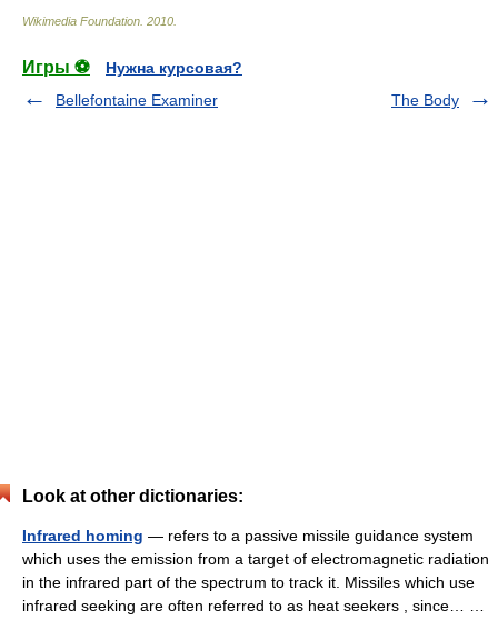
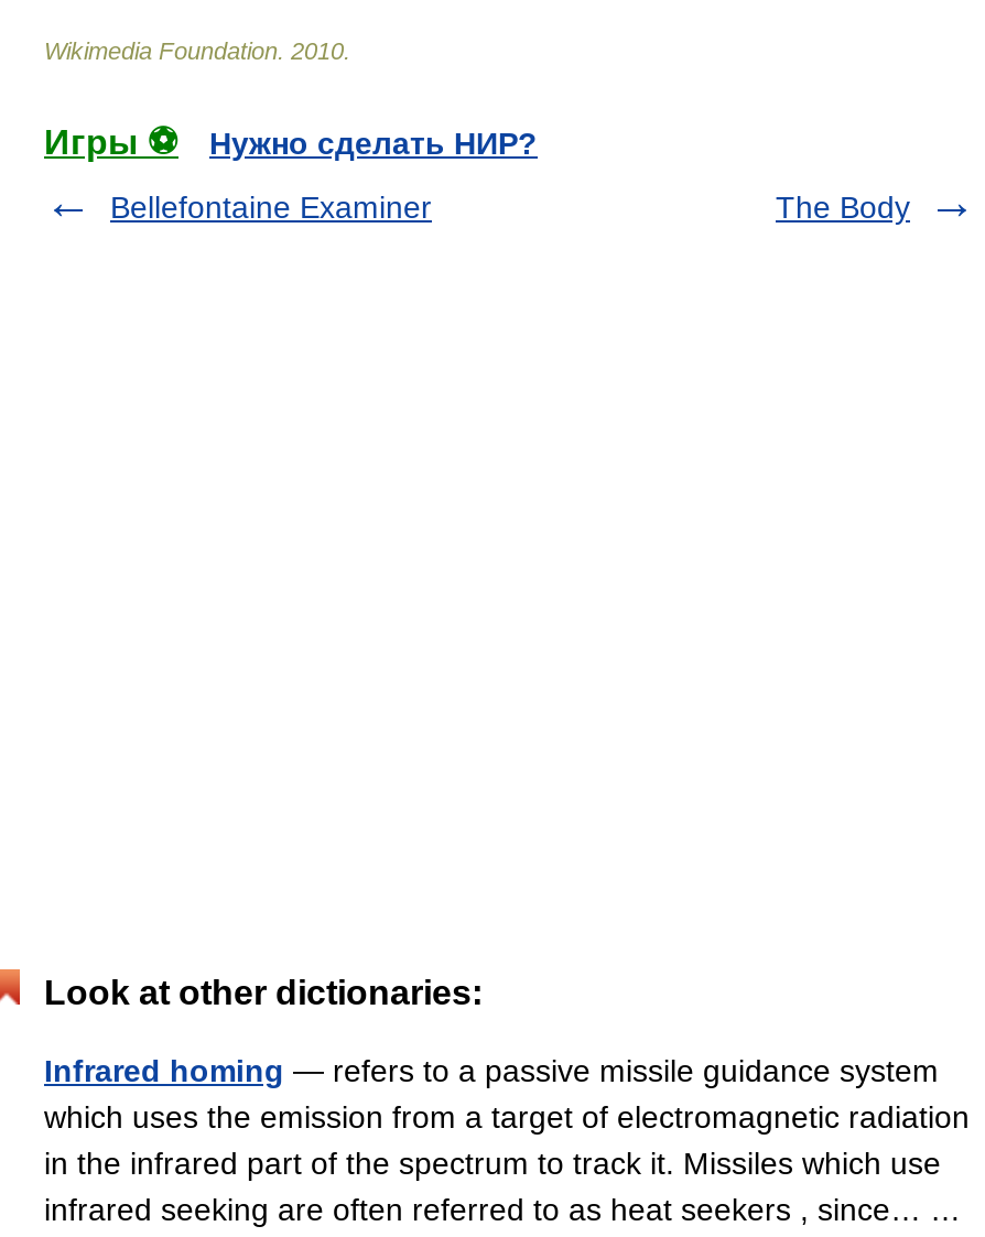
[106,58,242,76] Нужна курсовая? -> [209,125,538,160] Нужно сделать НИР?

